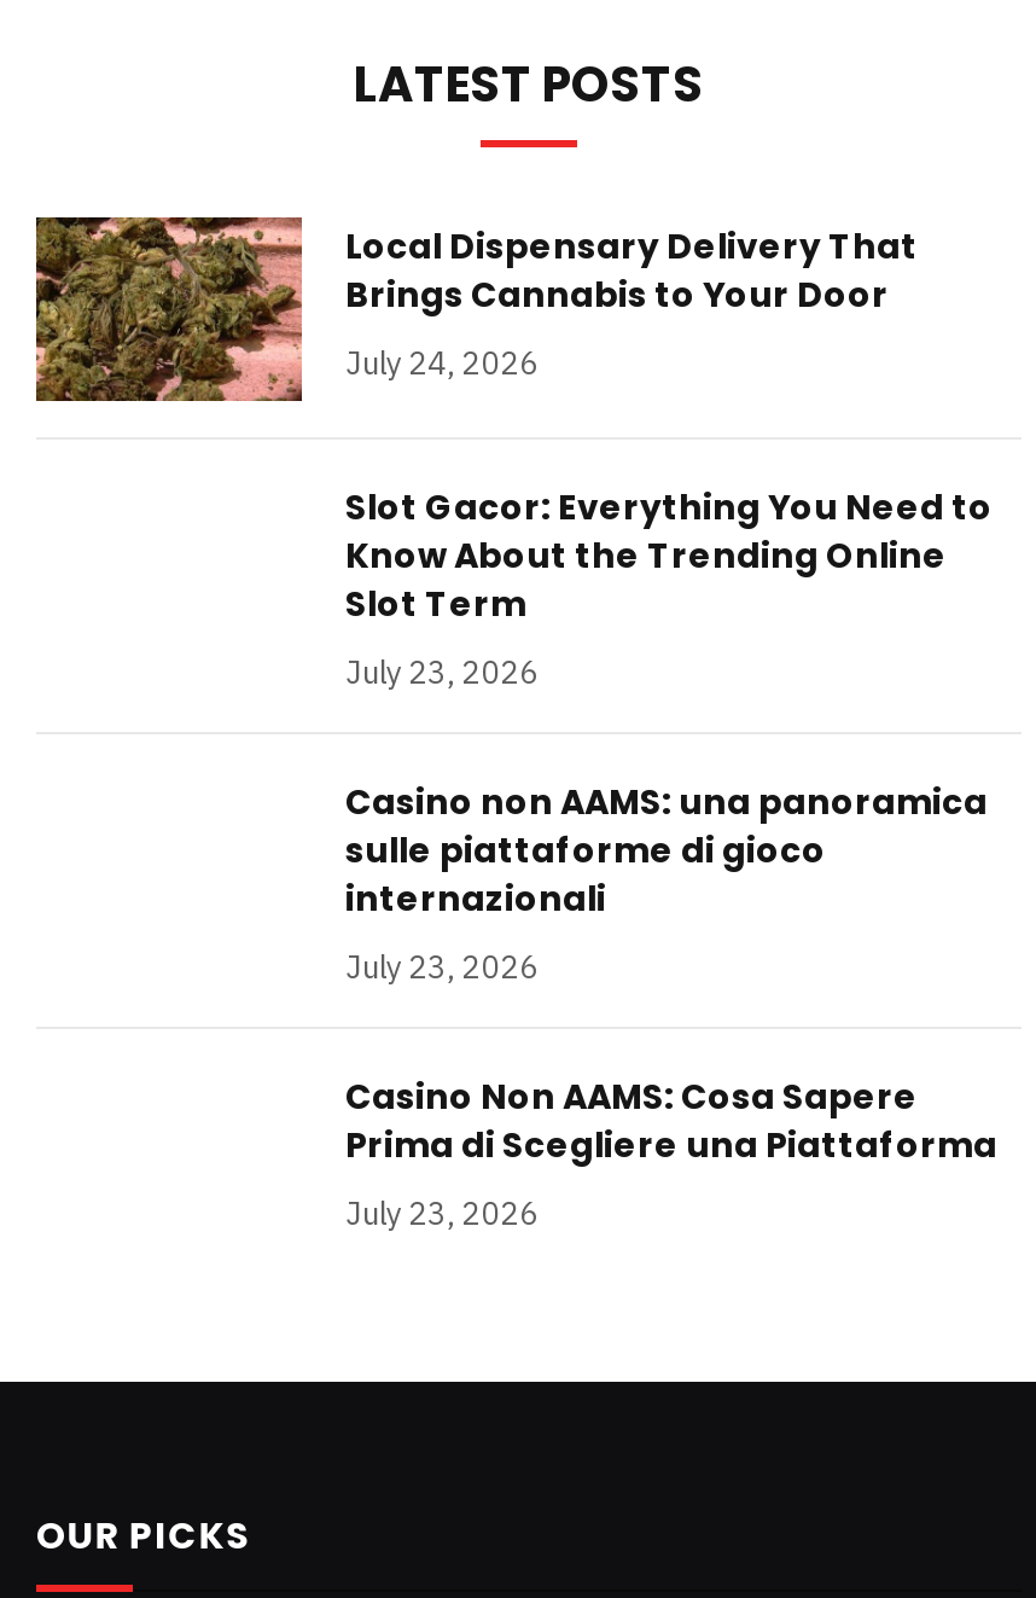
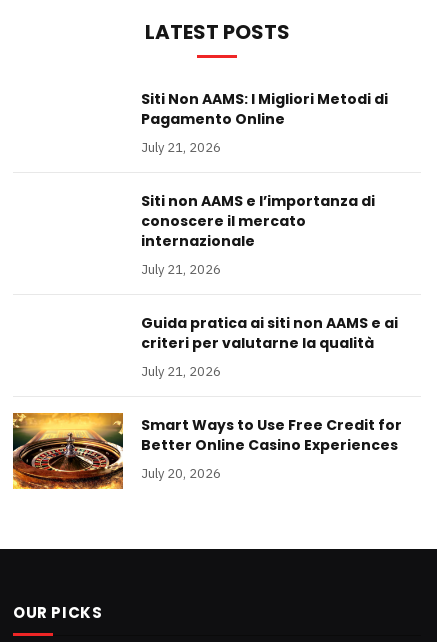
none -> [12,412,124,490] [image]
[34,215,304,403] [image] -> none
[345,222,918,319] Local Dispensary Delivery That | Brings Cannabis to Your Door -> [141,89,388,129] Siti Non AAMS: I Migliori Metodi di | Pagamento Online
[345,343,539,384] July 24, 2026 -> [141,139,221,156] July 21, 2026
[345,483,993,628] Slot Gacor: Everything You Need to | Know About the Trending Online | Slot Term -> [141,191,375,251] Siti non AAMS e l’importanza di | conoscere il mercato | internazionale
[345,652,539,693] July 23, 2026 -> [141,261,221,278] July 21, 2026
[345,778,988,923] Casino non AAMS: una panoramica | sulle piattaforme di gioco | internazionali -> [141,313,398,353] Guida pratica ai siti non AAMS e ai | criteri per valutarne la qualità
[345,947,539,988] July 23, 2026 -> [141,363,221,380] July 21, 2026
[345,1073,997,1169] Casino Non AAMS: Cosa Sapere | Prima di Scegliere una Piattaforma -> [141,415,402,455] Smart Ways to Use Free Credit for | Better Online Casino Experiences
[345,1193,539,1234] July 23, 2026 -> [141,465,221,482] July 20, 2026

